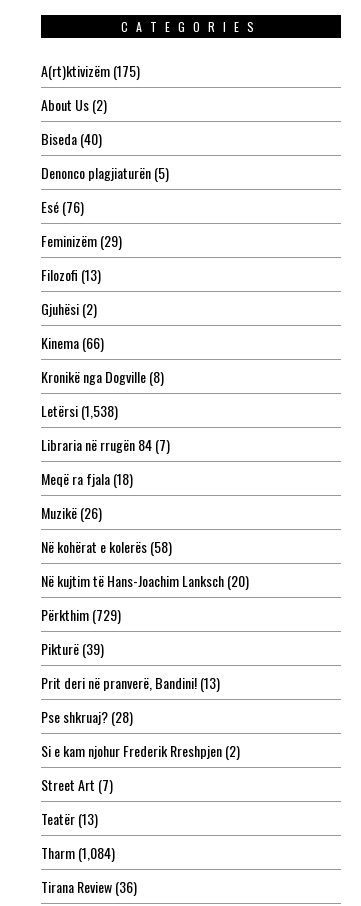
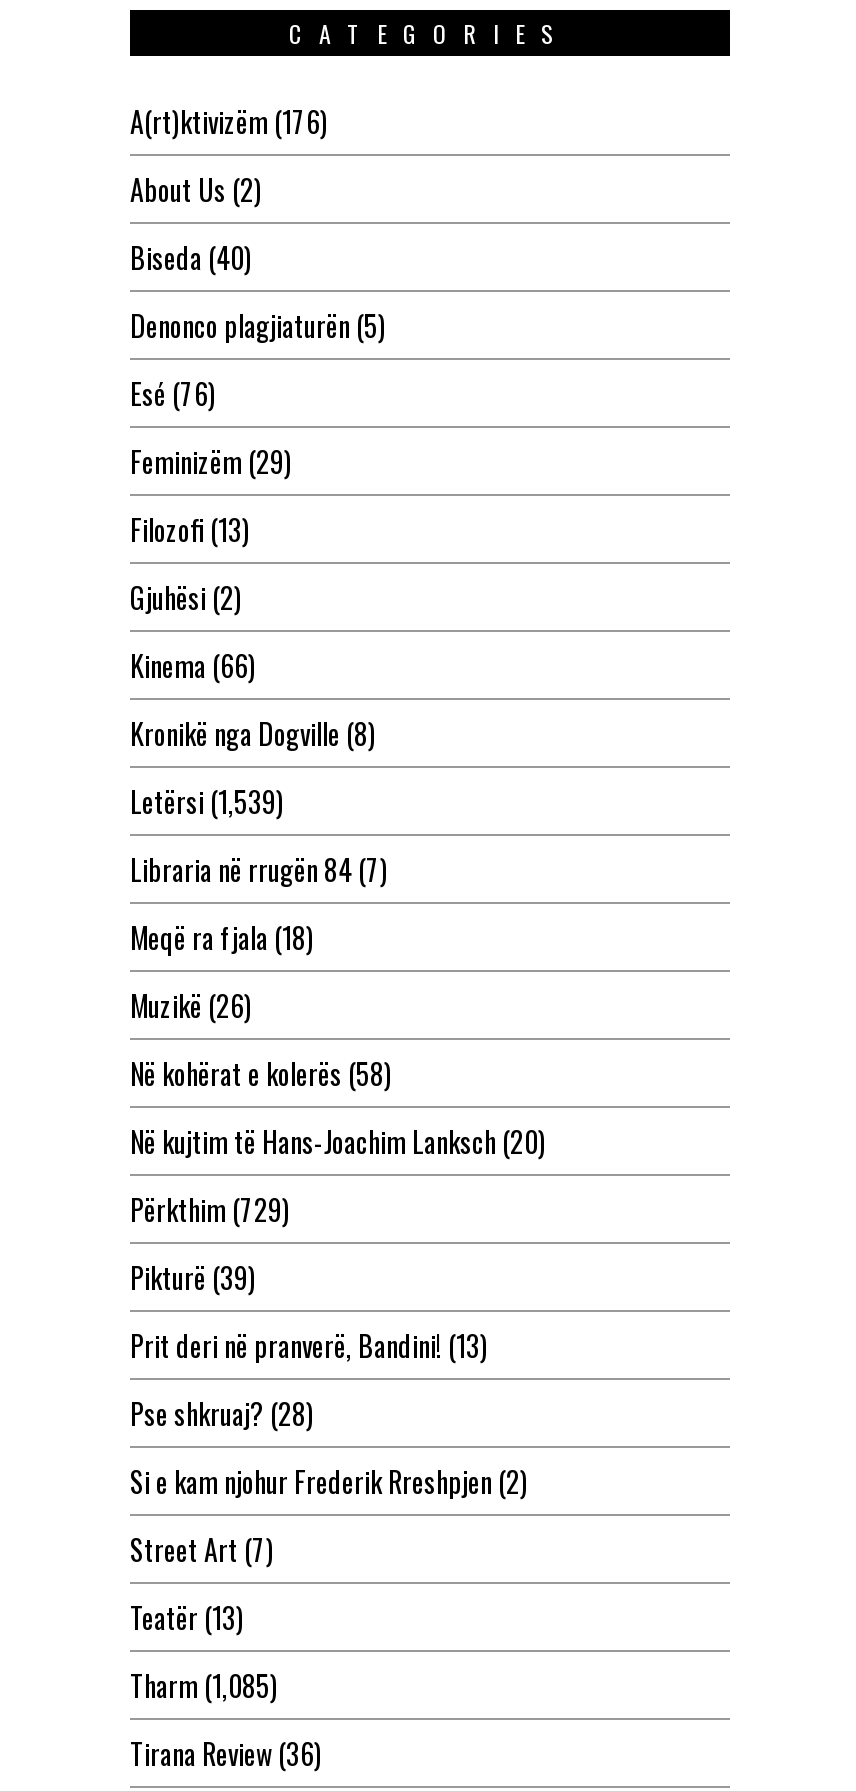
[41,60,140,81] A(rt)ktivizëm (175) -> [130,101,328,143] A(rt)ktivizëm (176)
[41,400,118,421] Letërsi (1,538) -> [130,781,284,823] Letërsi (1,539)
[41,842,115,863] Tharm (1,084) -> [130,1665,278,1707] Tharm (1,085)

